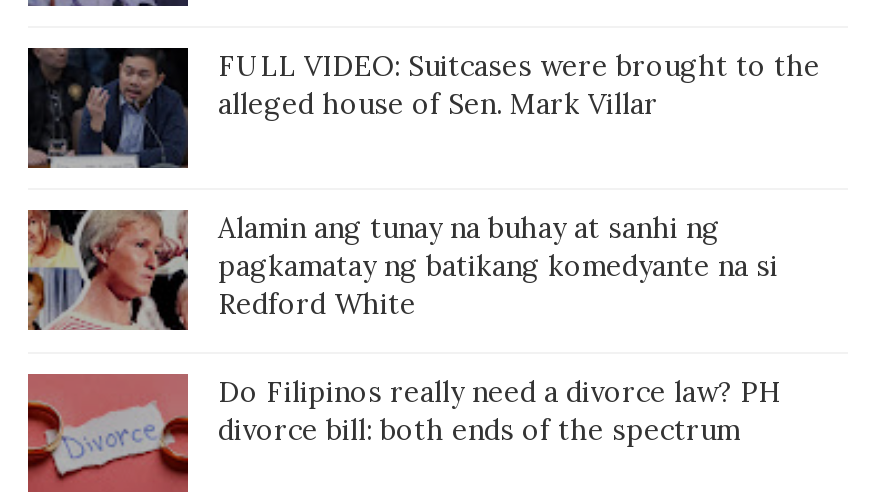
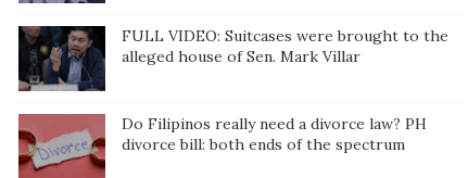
[26,208,778,332] [image] | Alamin ang tunay na buhay at sanhi ng | pagkamatay ng batikang komedyante na si | Redford White -> none

